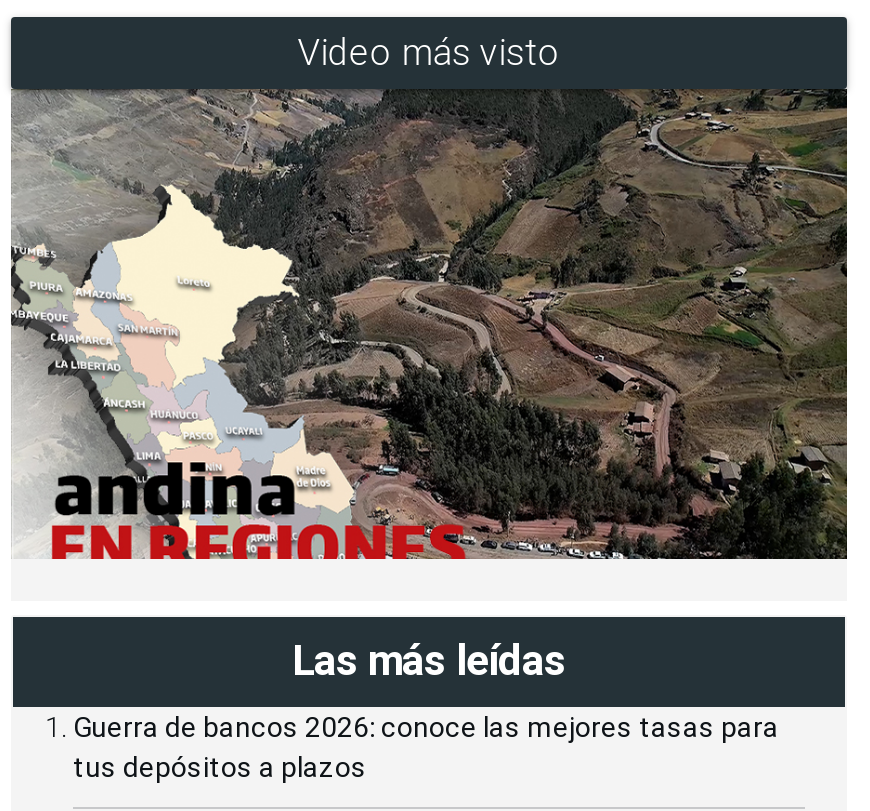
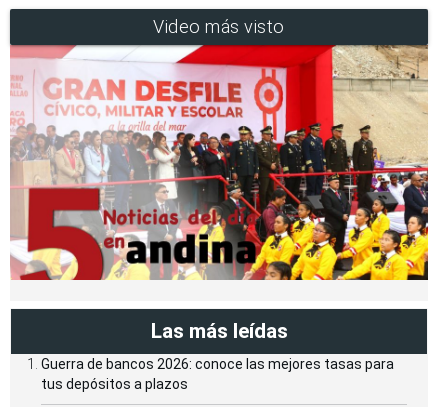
[9,89,849,561] [image] -> [10,44,429,281] [image]

